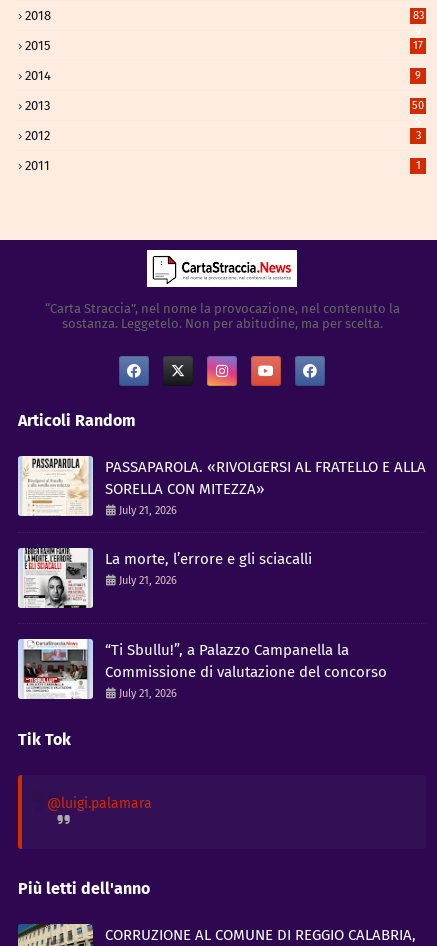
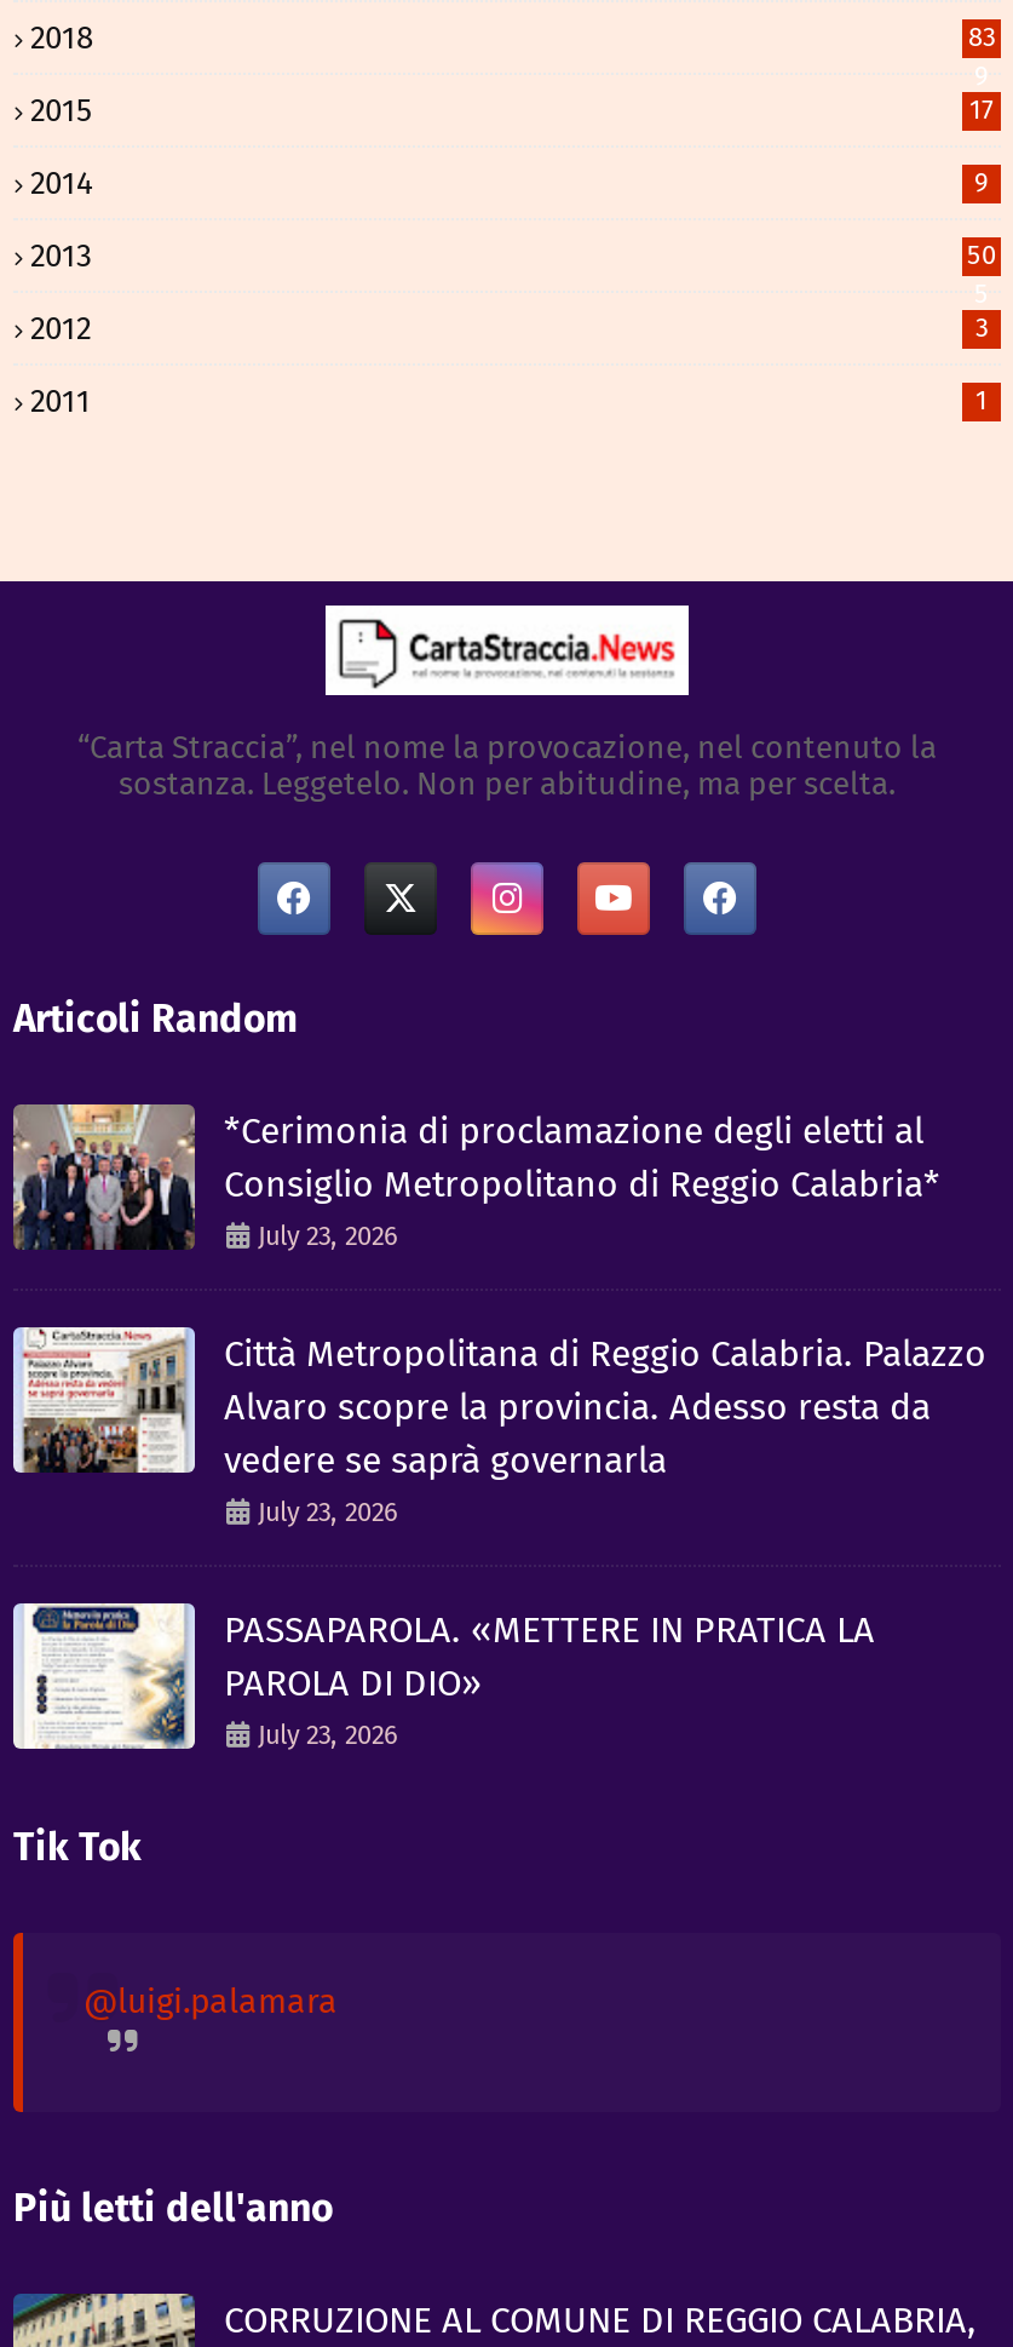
[17,455,426,517] [image] | PASSAPAROLA. «RIVOLGERSI AL FRATELLO E ALLA | SORELLA CON MITEZZA» | July 21, 2026 -> [11,1102,940,1252] [image] | *Cerimonia di proclamazione degli eletti al | Consiglio Metropolitano di Reggio Calabria* | July 23, 2026
[22,548,312,609] [image] | La morte, l’errore e gli sciacalli | July 21, 2026 -> [21,1325,986,1528] [image] | Città Metropolitana di Reggio Calabria. Palazzo | Alvaro scopre la provincia. Adesso resta da | vedere se saprà governarla | July 23, 2026
[22,639,387,700] [image] | “Ti Sbullu!”, a Palazzo Campanella la | Commissione di valutazione del concorso | July 21, 2026 -> [25,1603,875,1751] [image] | PASSAPAROLA. «METTERE IN PRATICA LA | PAROLA DI DIO» | July 23, 2026

